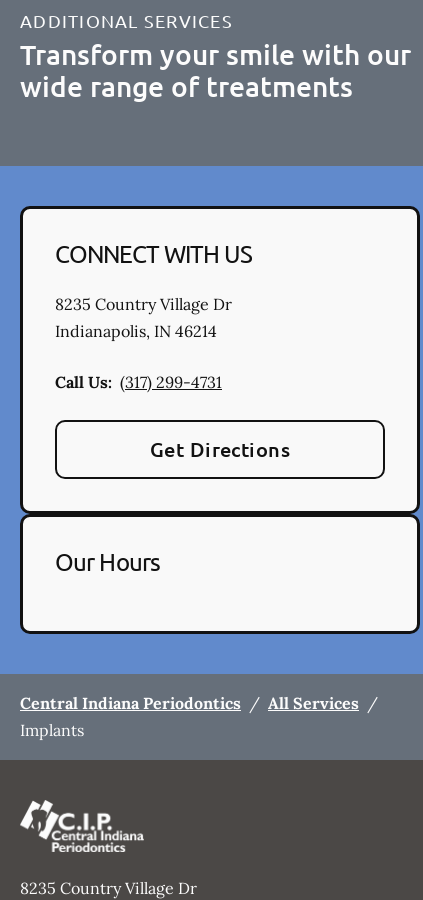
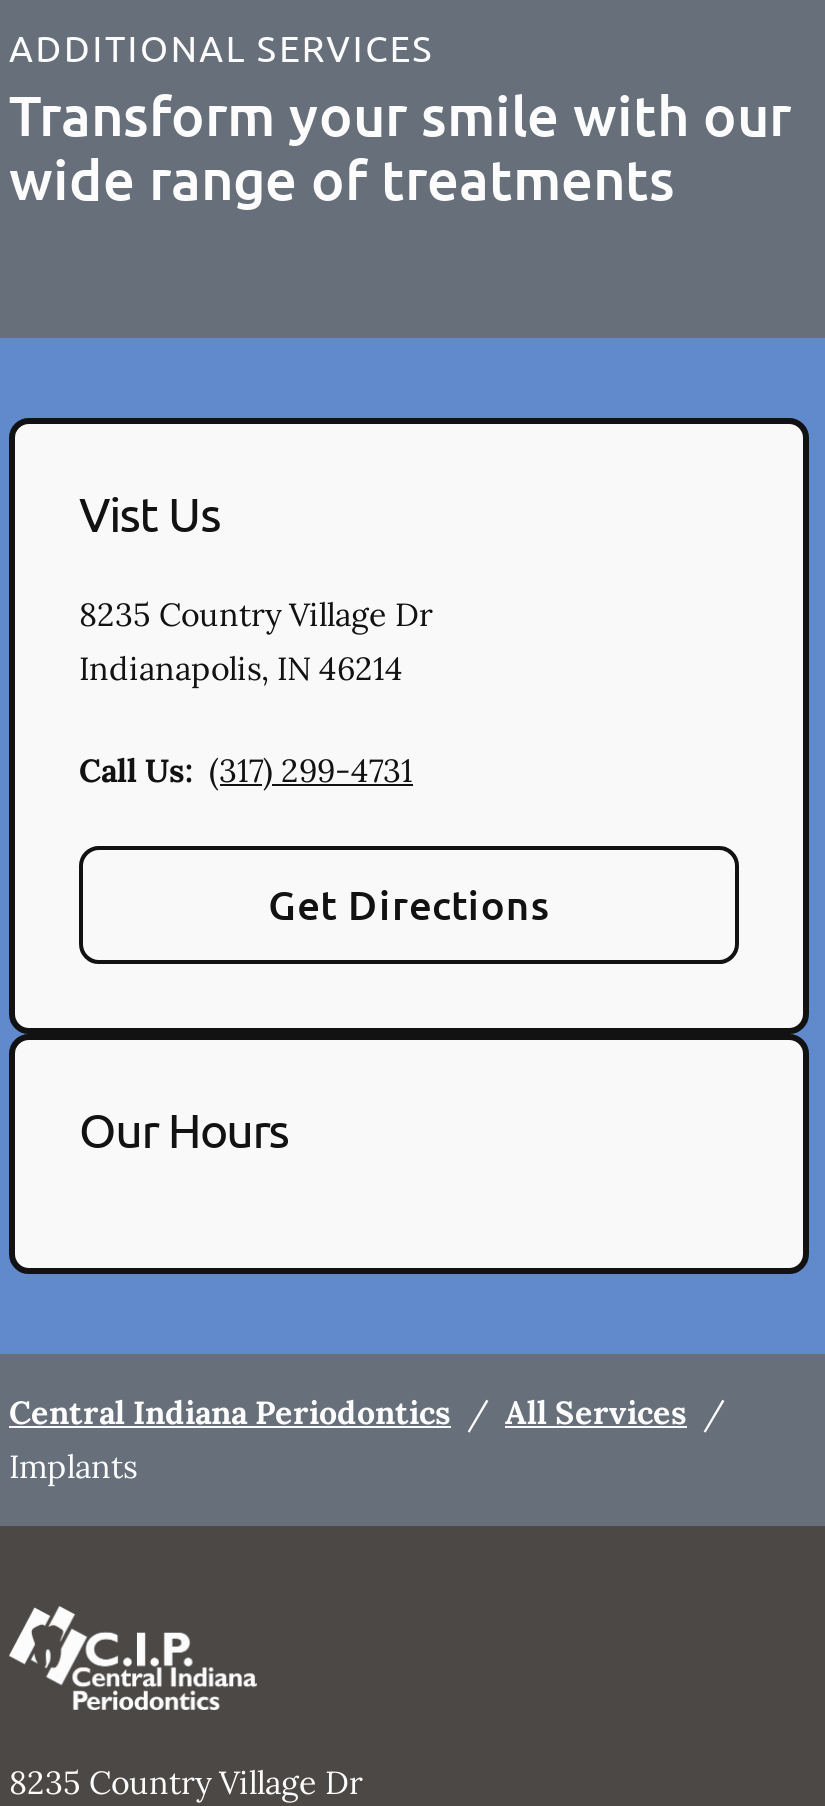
[55,239,252,268] CONNECT WITH US -> [79,484,220,542] Vist Us

